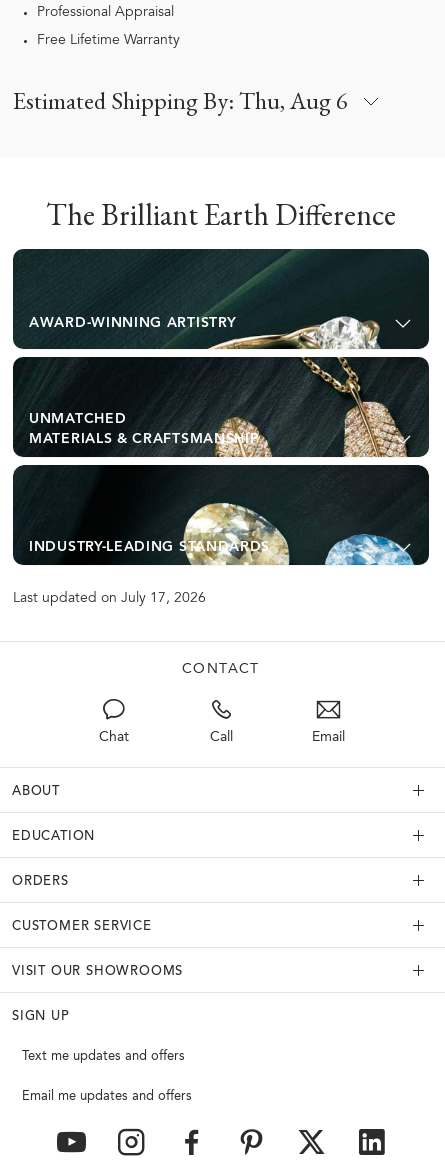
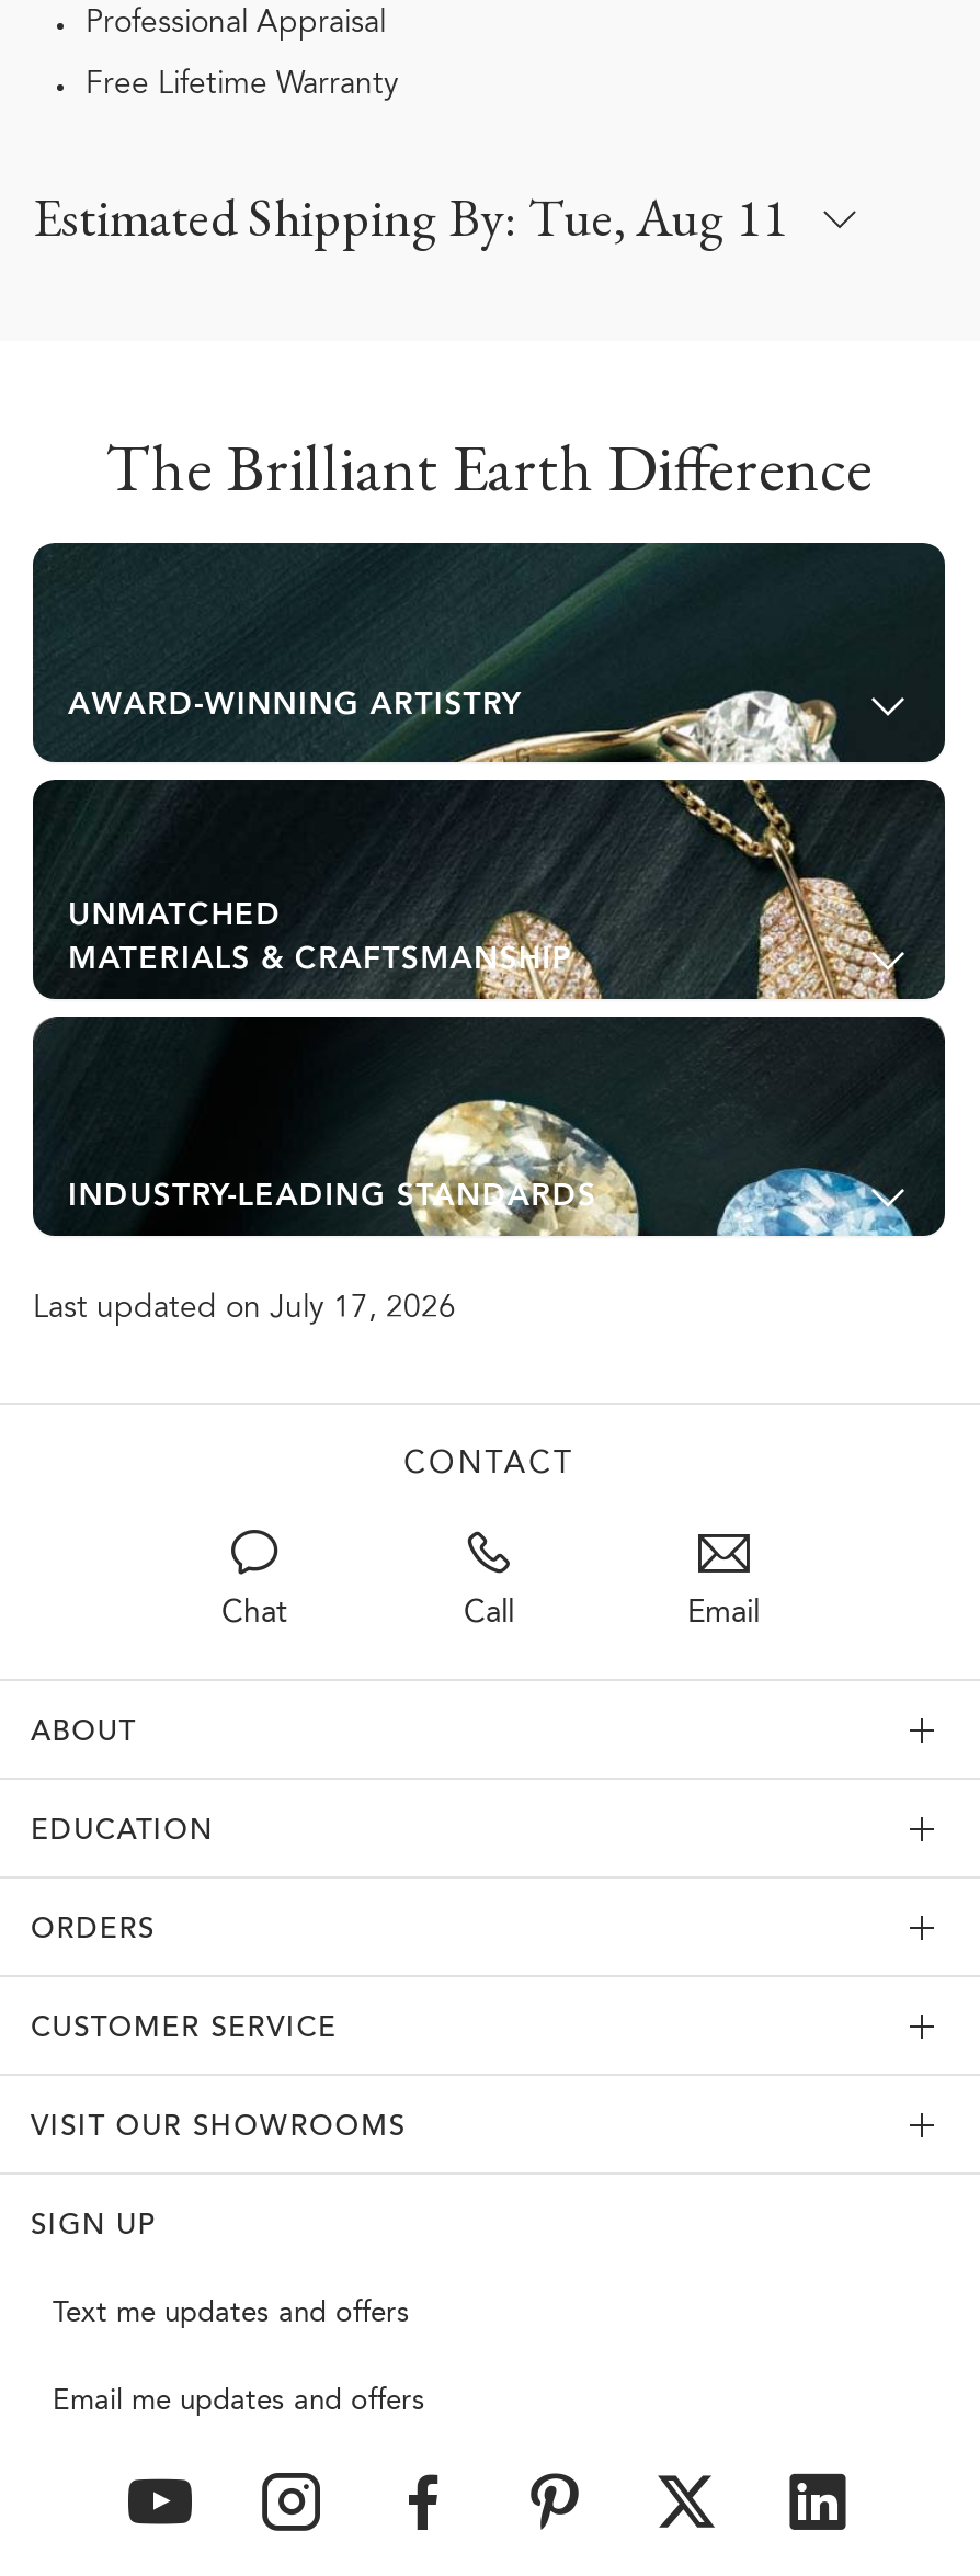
[13,85,348,116] Estimated Shipping By: Thu, Aug 6 -> [33,183,789,251] Estimated Shipping By: Tue, Aug 11

